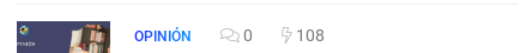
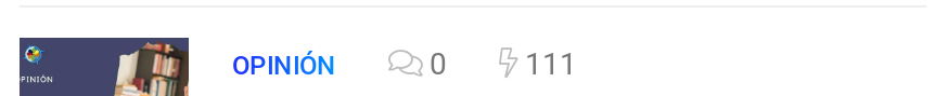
[292,26,325,45] 108 -> [518,46,577,81] 111

